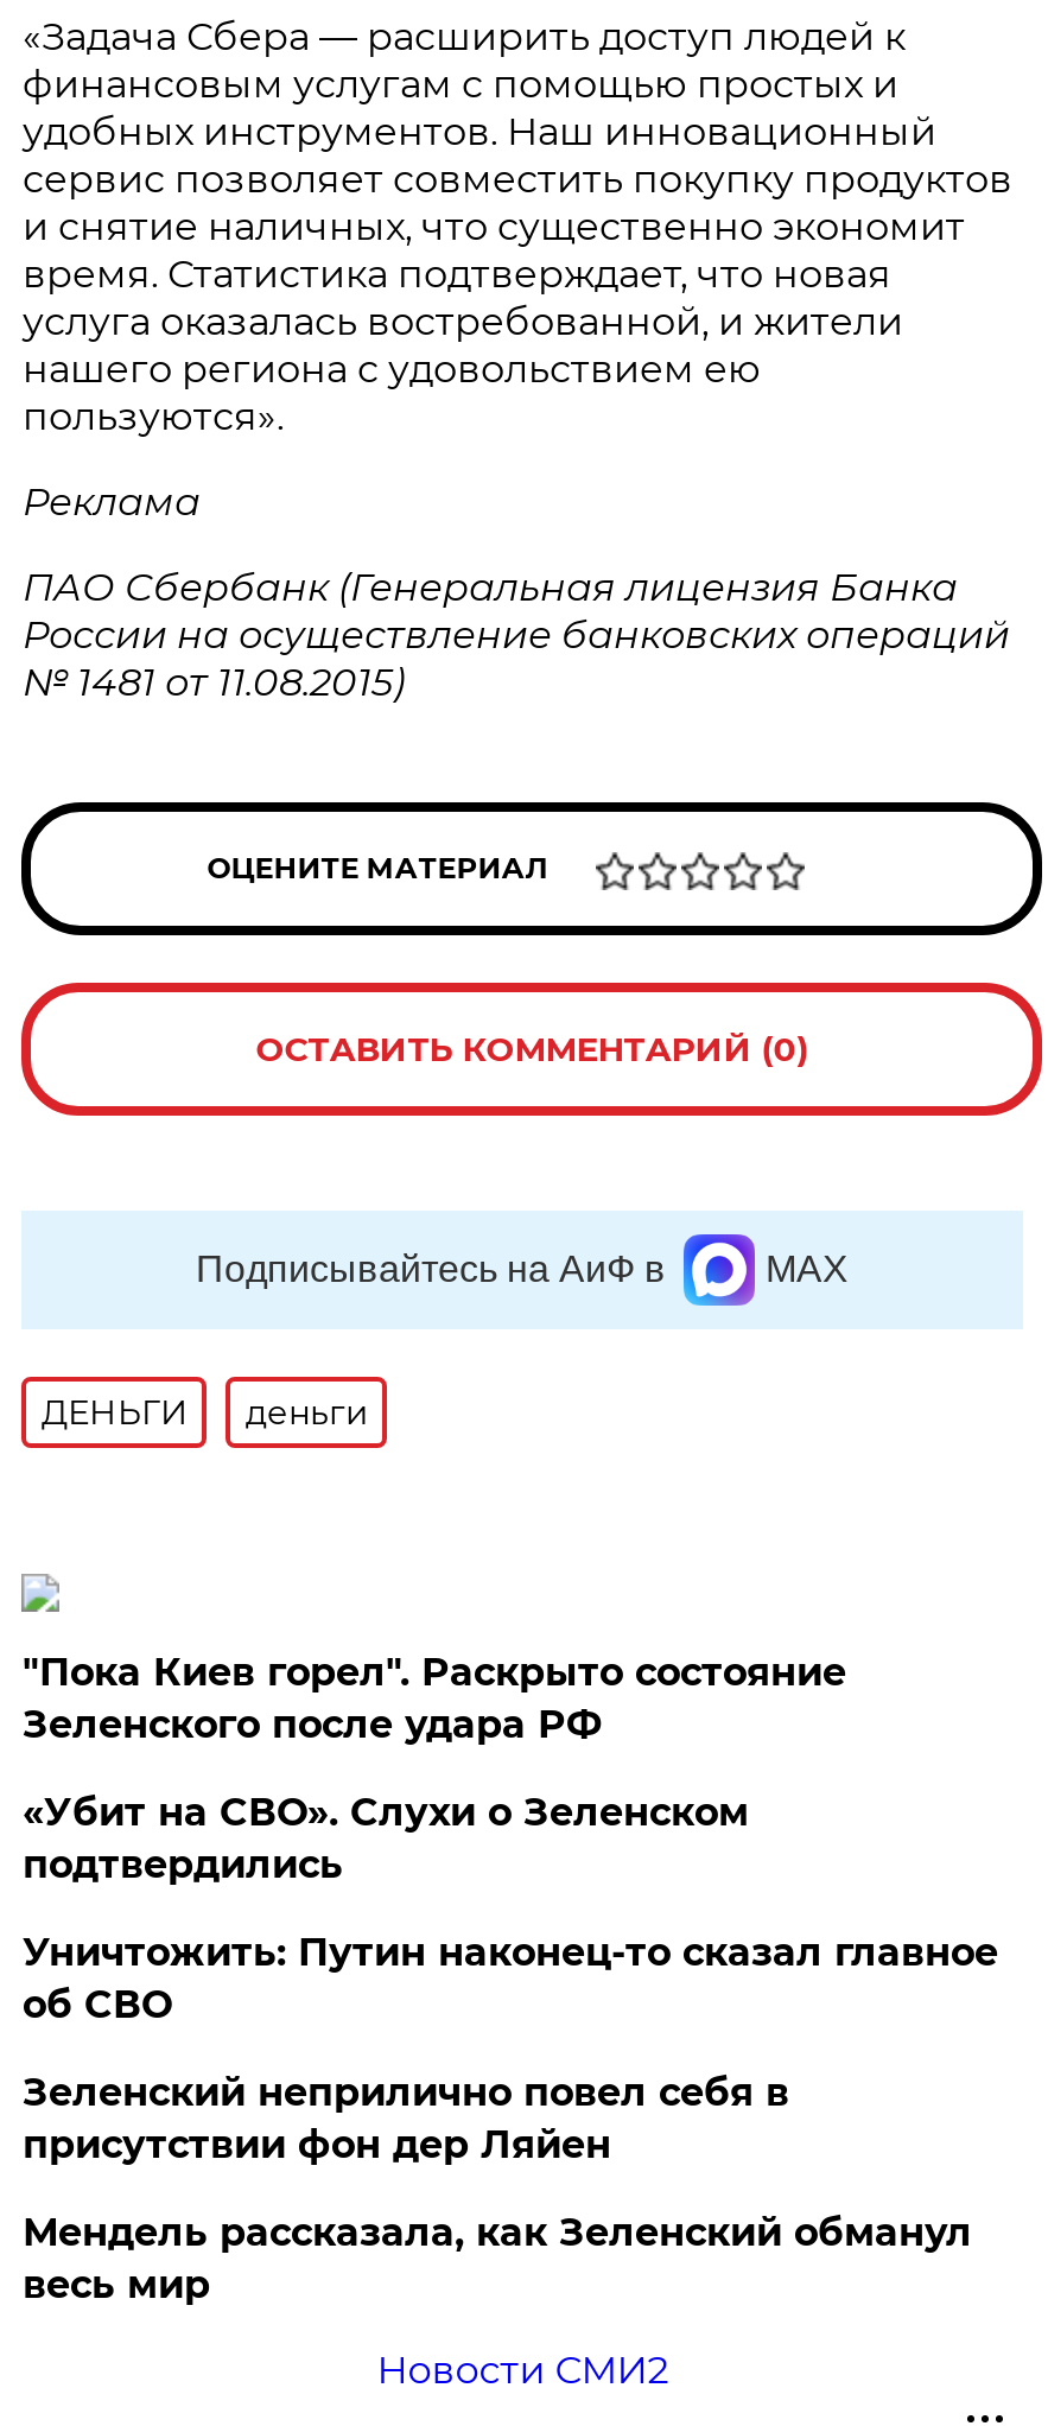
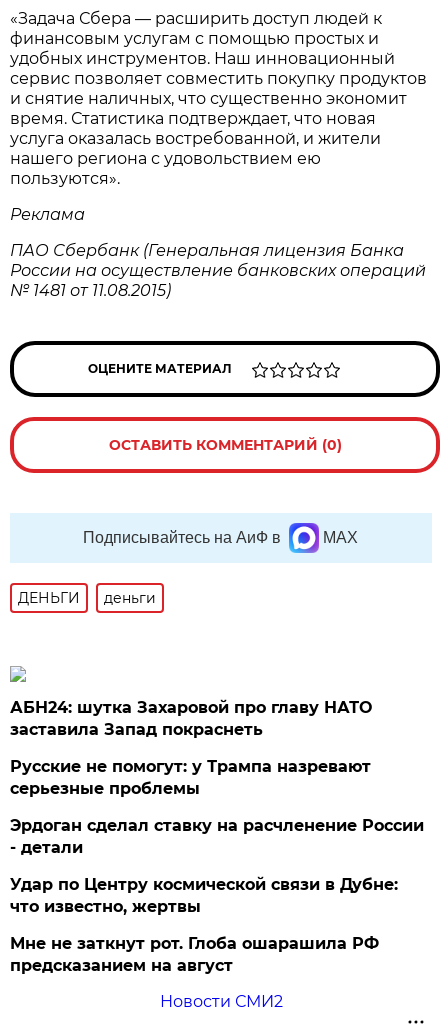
[22,1650,846,1747] "Пока Киев горел". Раскрыто состояние | Зеленского после удара РФ -> [10,698,372,739] АБН24: шутка Захаровой про главу НАТО | заставила Запад покраснеть
[22,1790,749,1887] «Убит на СВО». Слухи о Зеленском | подтвердились -> [10,757,371,798] Русские не помогут: у Трампа назревают | серьезные проблемы
[22,1930,998,2027] Уничтожить: Путин наконец-то сказал главное | об СВО -> [10,816,424,857] Эрдоган сделал ставку на расчленение России | - детали
[22,2070,789,2167] Зеленский неприлично повел cебя в | присутствии фон дер Ляйен -> [10,875,398,916] Удар по Центру космической связи в Дубне: | что известно, жертвы
[22,2210,972,2307] Мендель рассказала, как Зеленский обманул | весь мир -> [10,934,379,975] Мне не заткнут рот. Глоба ошарашила РФ | предсказанием на август

